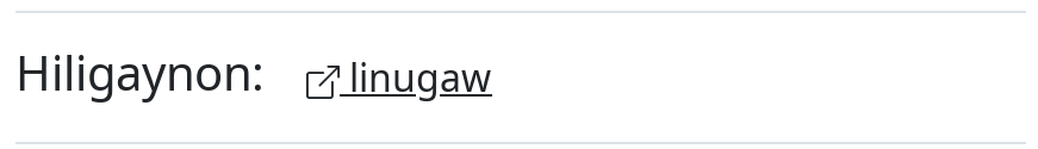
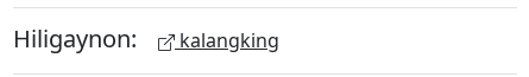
[340,51,492,103] linugaw -> [175,27,279,53] kalangking

